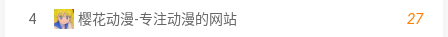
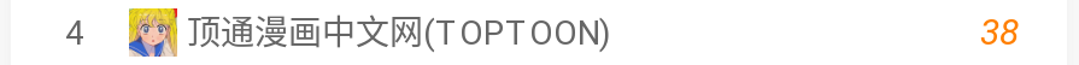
[78,10,423,28] 樱花动漫-专注动漫的网站 | 27 -> [187,11,1019,54] 顶通漫画中文网(TOPTOON) | 38

